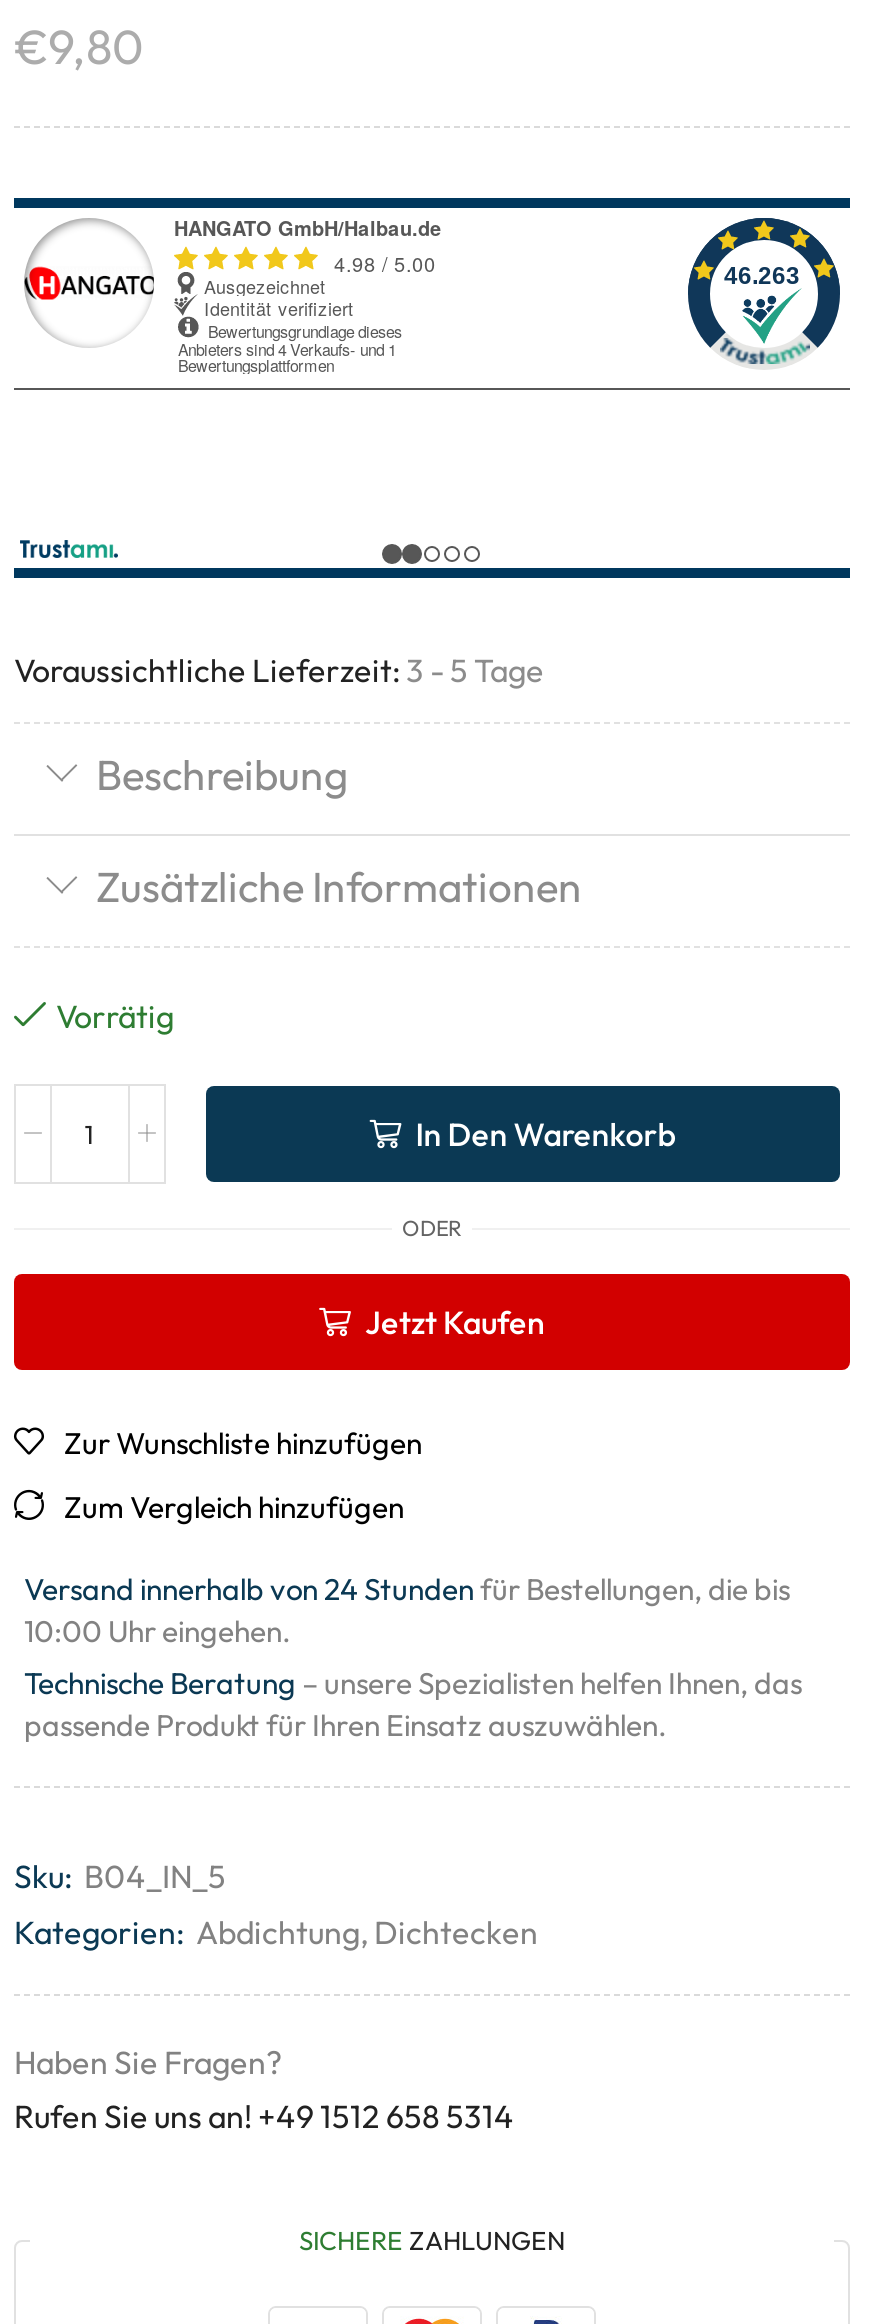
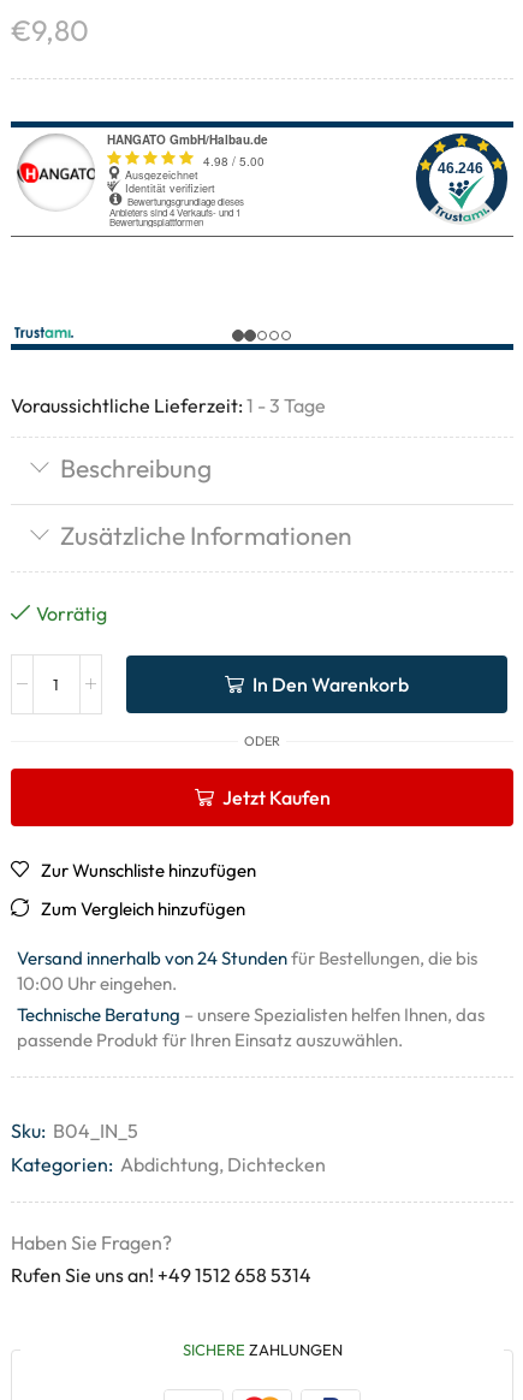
[14,650,544,690] Voraussichtliche Lieferzeit: 3 - 5 Tage -> [11,393,326,417] Voraussichtliche Lieferzeit: 1 - 3 Tage

